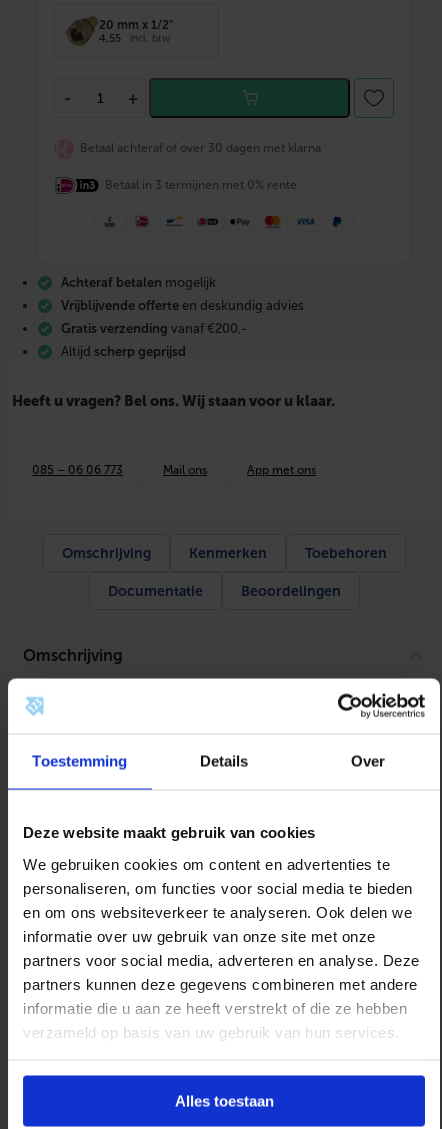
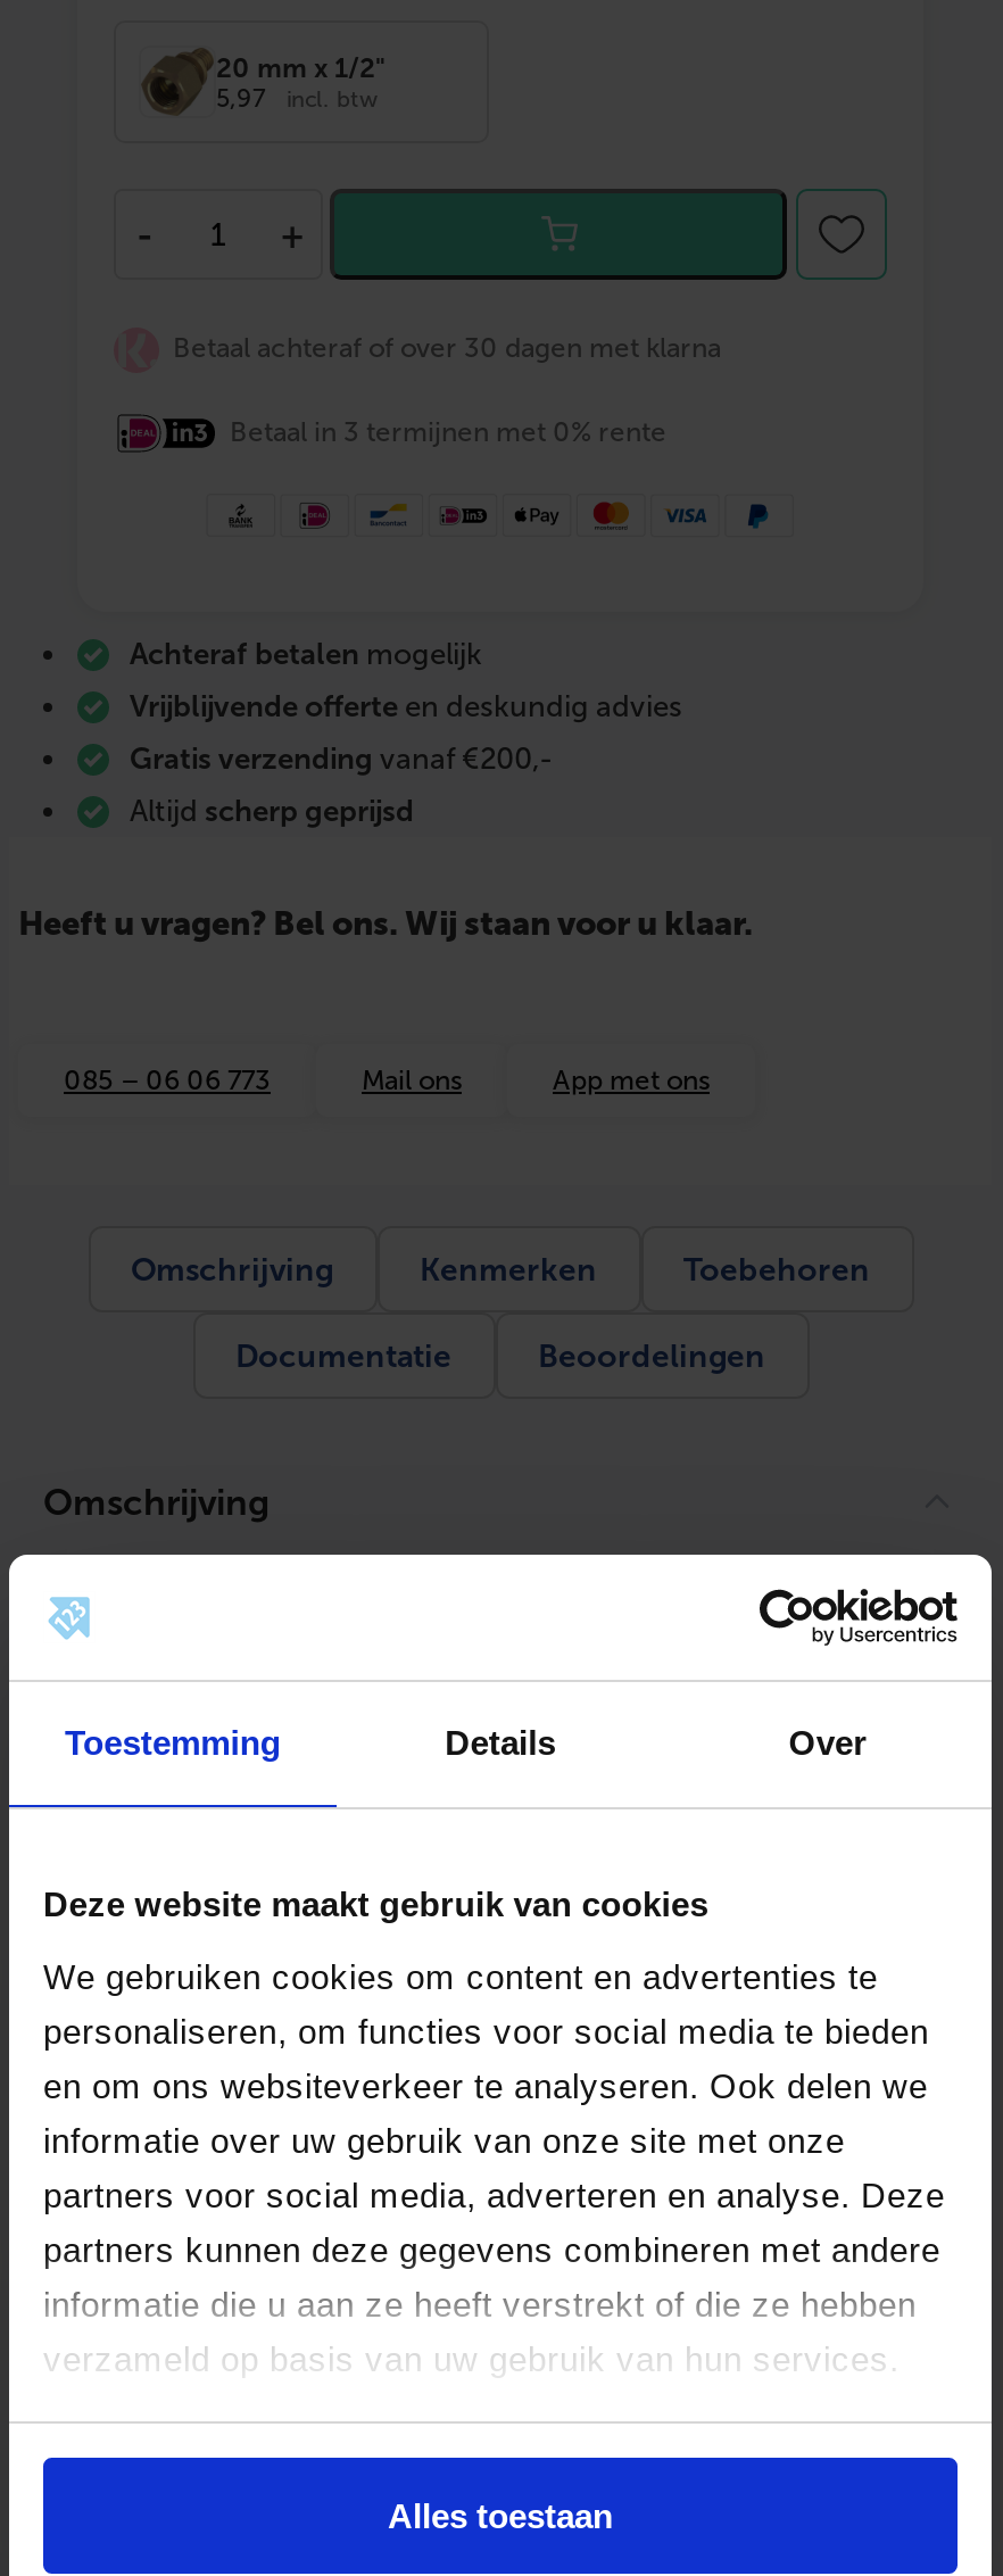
[99,32,170,44] 4,55 incl. btw -> [216,83,378,111] 5,97 incl. btw

